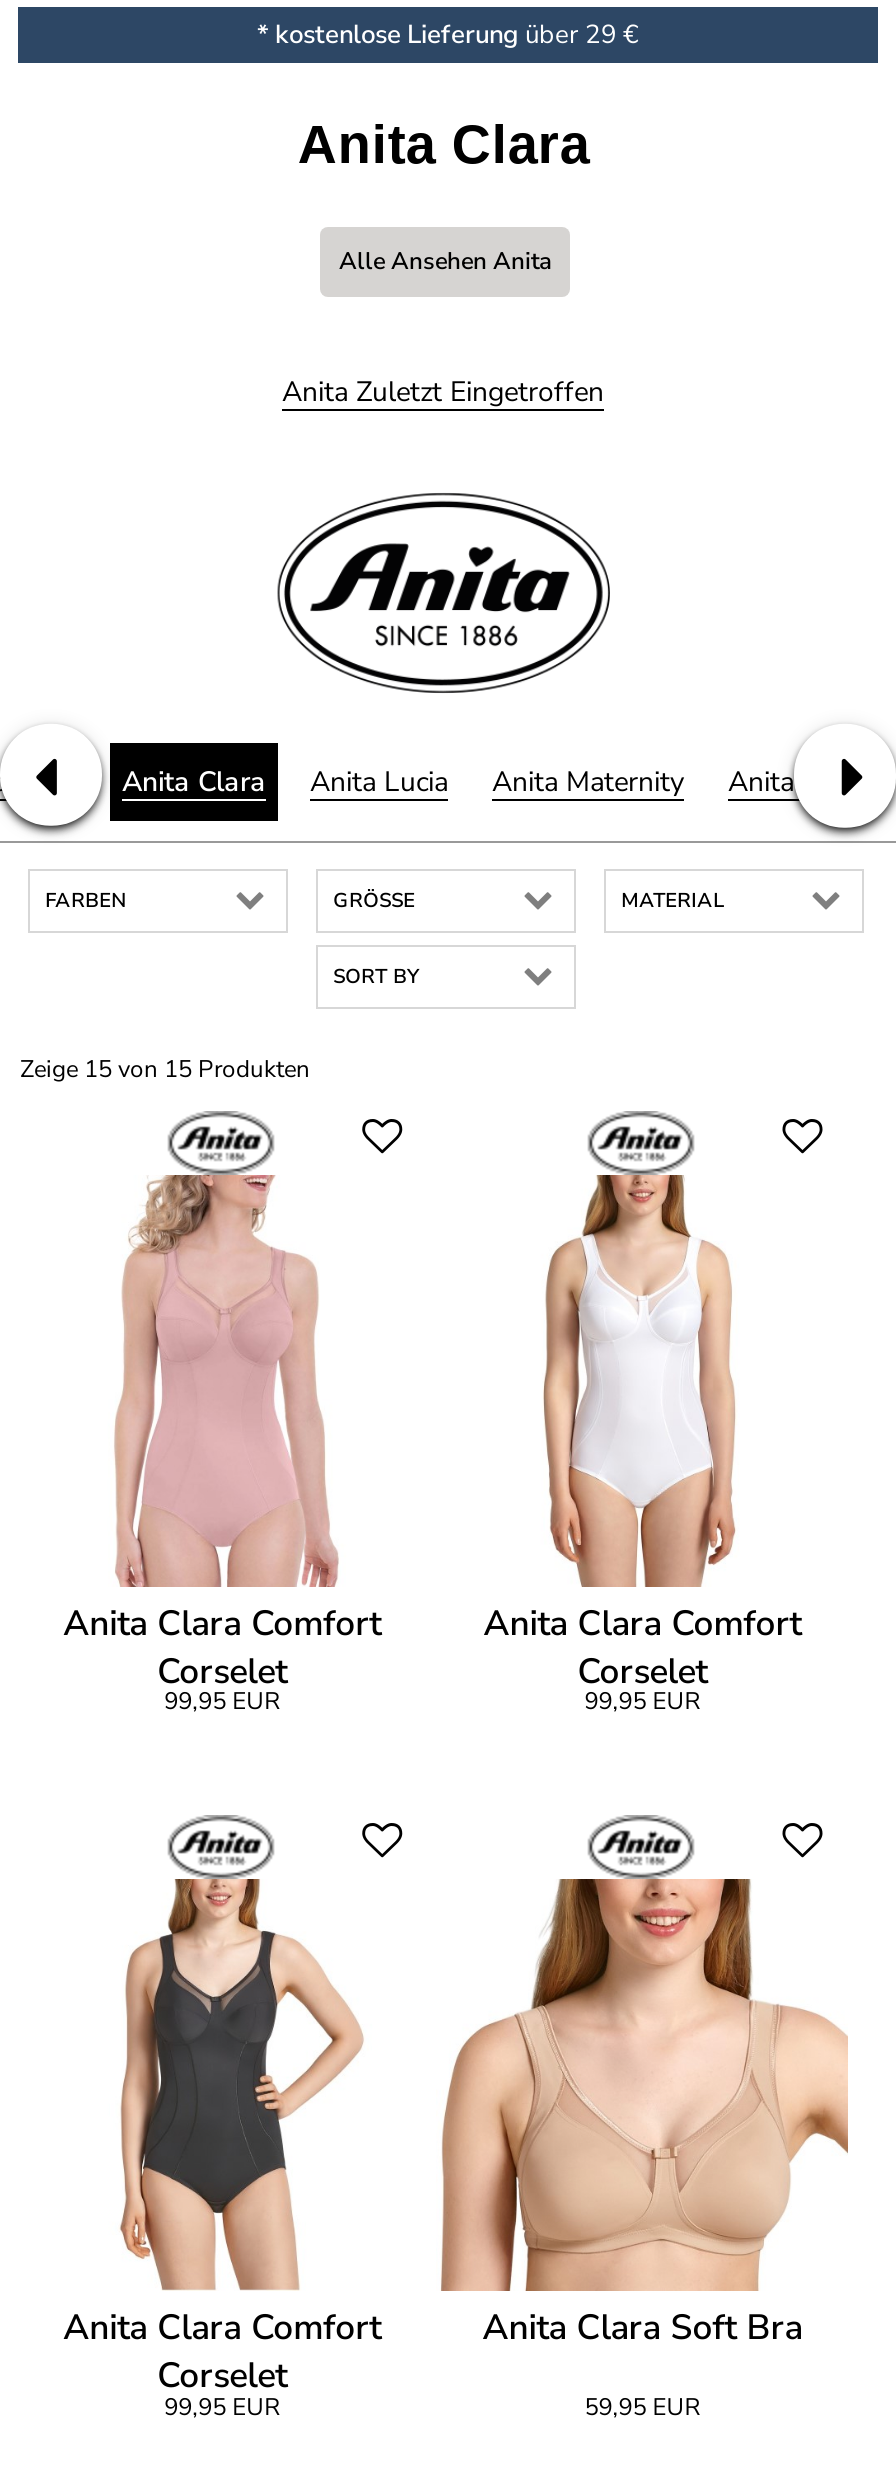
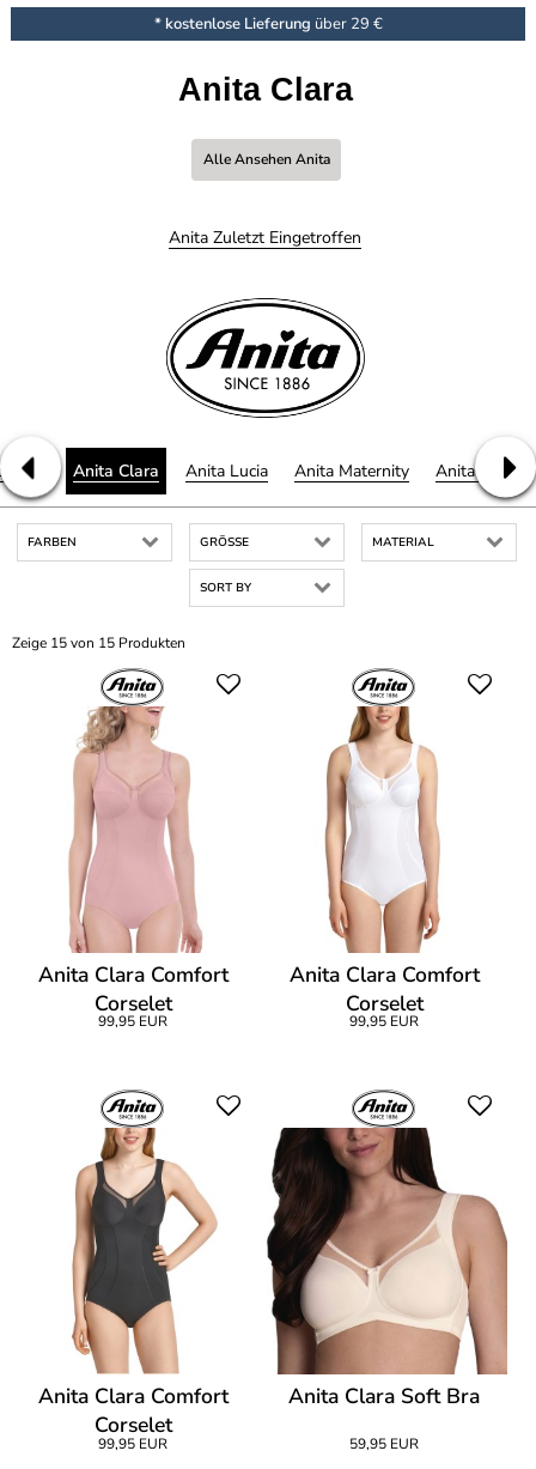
[440,1877,848,2293] [image] -> [264,1127,508,1376] [image]

